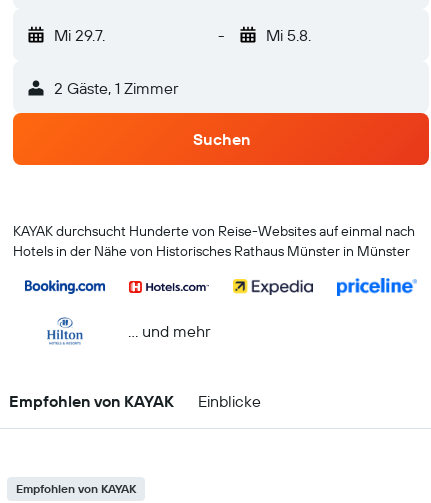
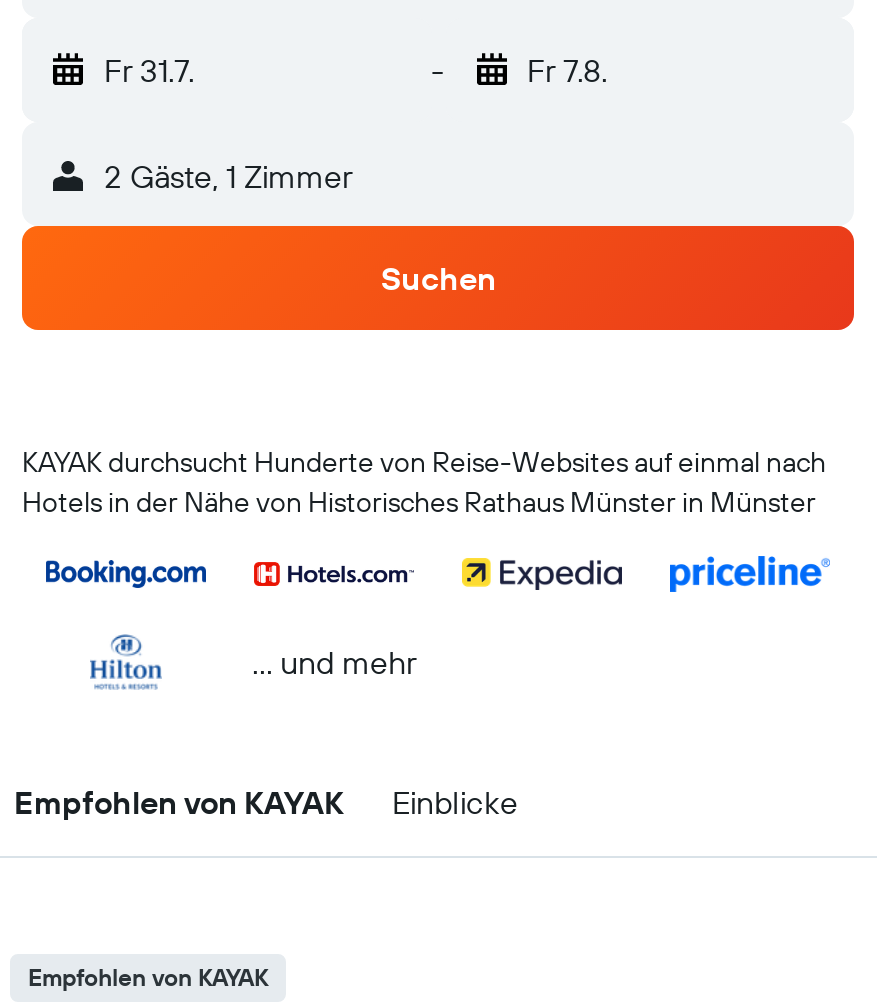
[54,25,105,45] Mi 29.7. -> [104,50,194,90] Fr 31.7.
[265,25,310,45] Mi 5.8. -> [527,50,607,90] Fr 7.8.

